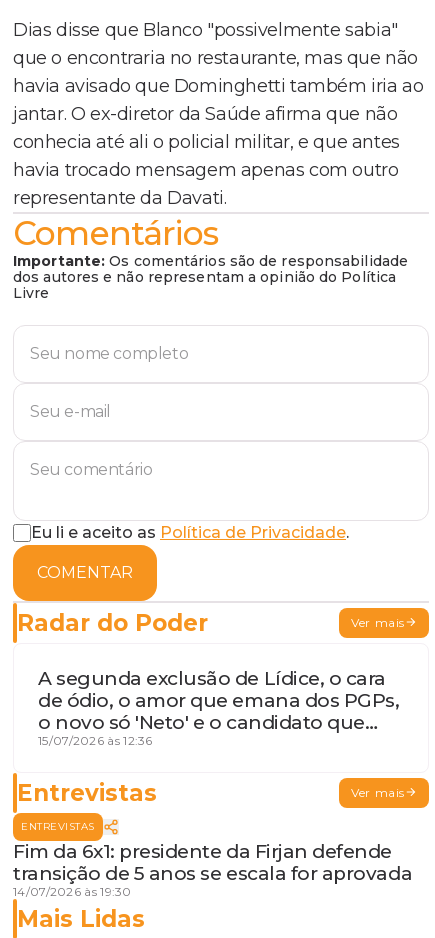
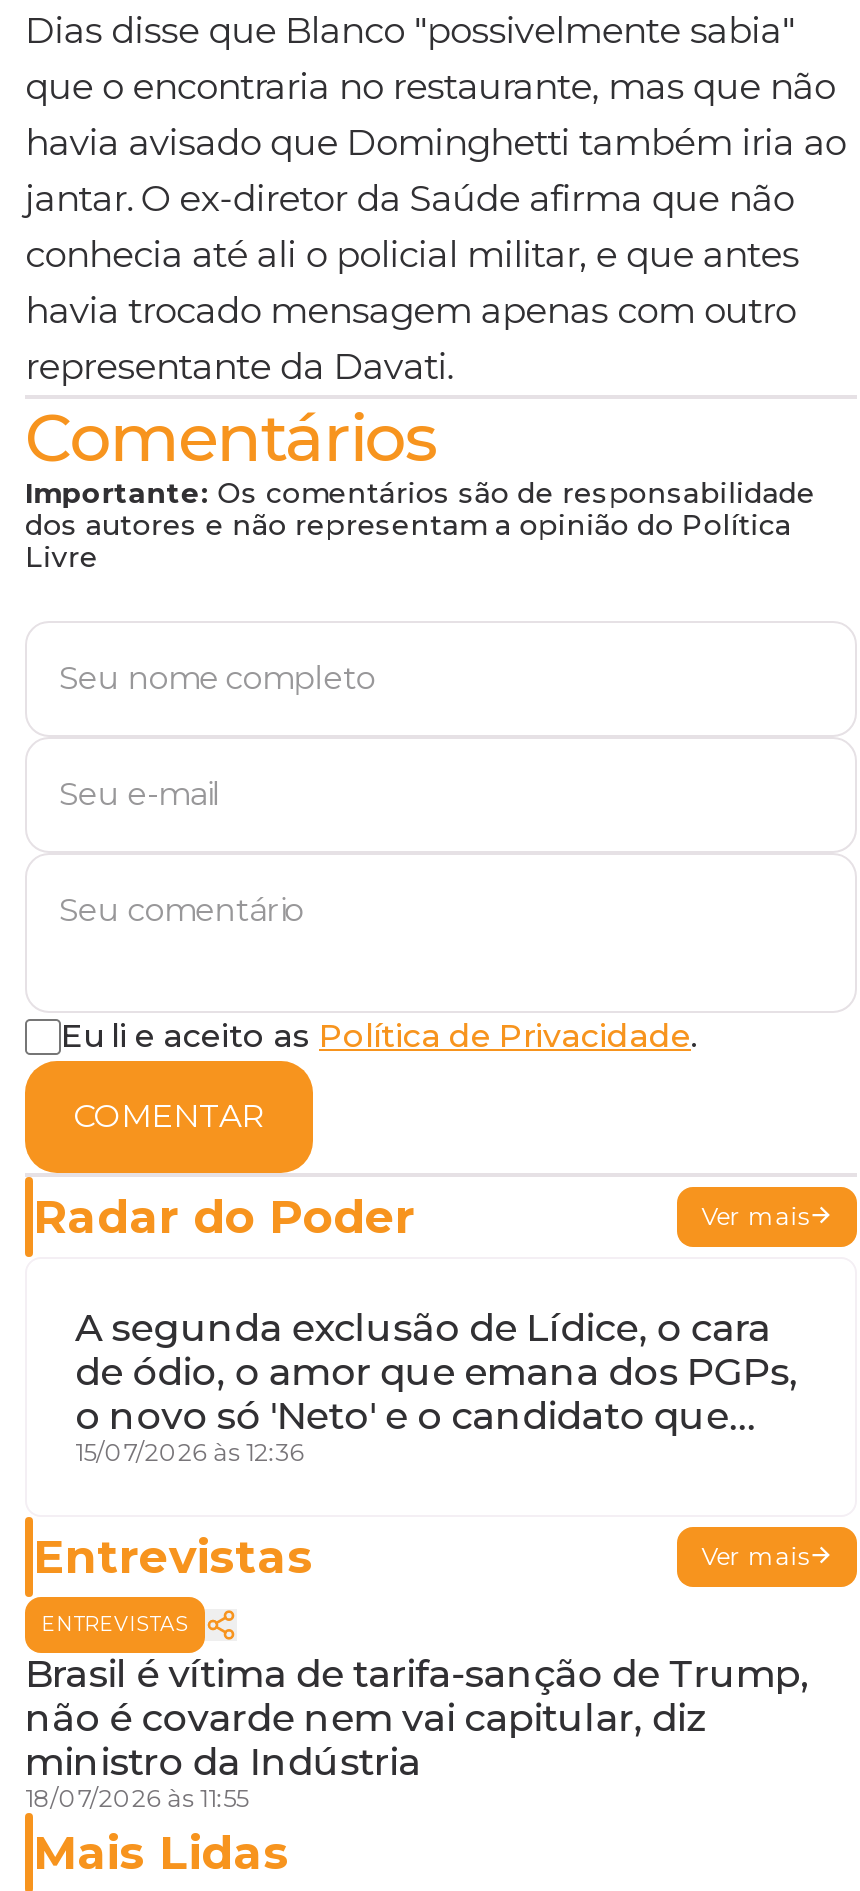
[13,840,412,899] Fim da 6x1: presidente da Firjan defende | transição de 5 anos se escala for aprovada | 14/07/2026 às 19:30 -> [25,1652,809,1814] Brasil é vítima de tarifa-sanção de Trump, | não é covarde nem vai capitular, diz | ministro da Indústria | 18/07/2026 às 11:55

